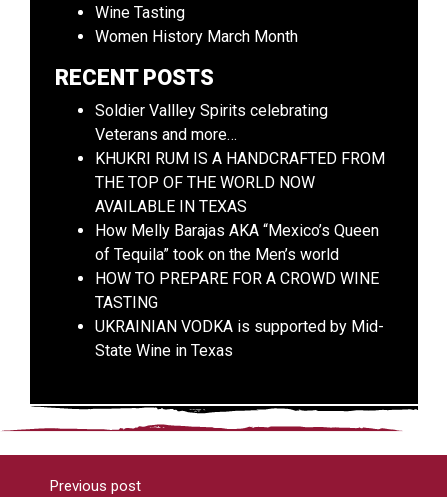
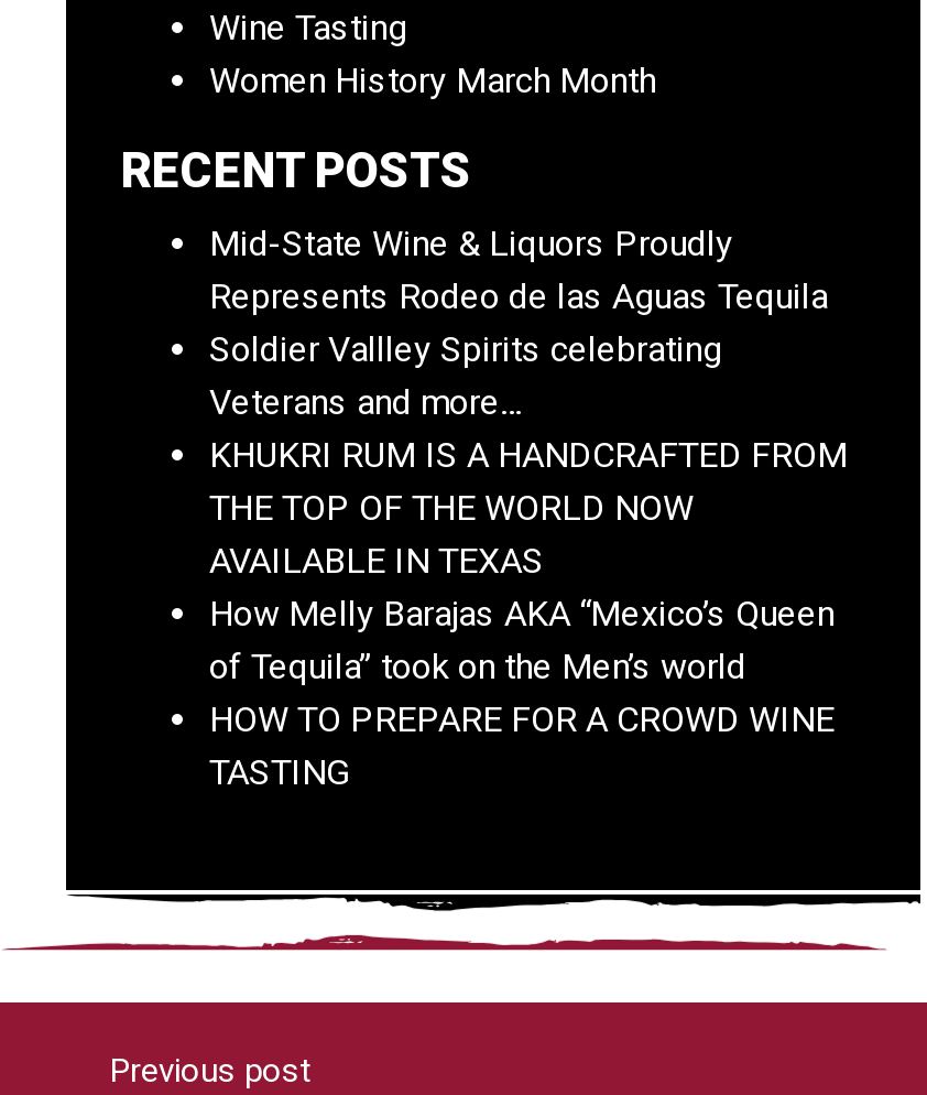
none -> [209,222,828,317] Mid-State Wine & Liquors Proudly | Represents Rodeo de las Aguas Tequila
moved [95,101,385,312] -> [209,328,848,793]: Soldier Vallley Spirits celebrating | Veterans and more… | KHUKRI RUM IS A HANDCRAFTED FROM | ... | HOW TO PREPARE FOR A CROWD WINE | TASTING
[95,317,384,360] UKRAINIAN VODKA is supported by Mid- | State Wine in Texas -> none

